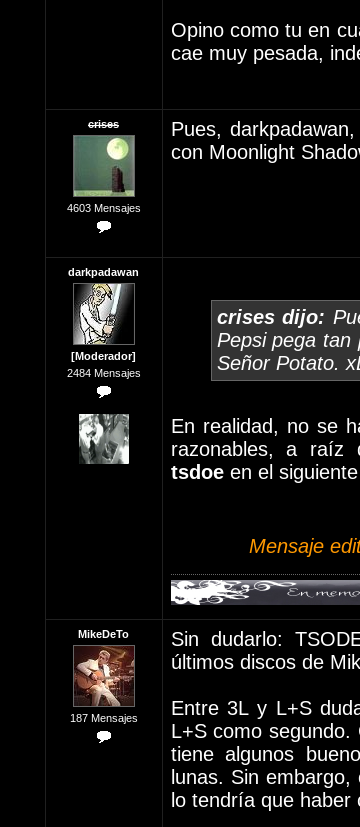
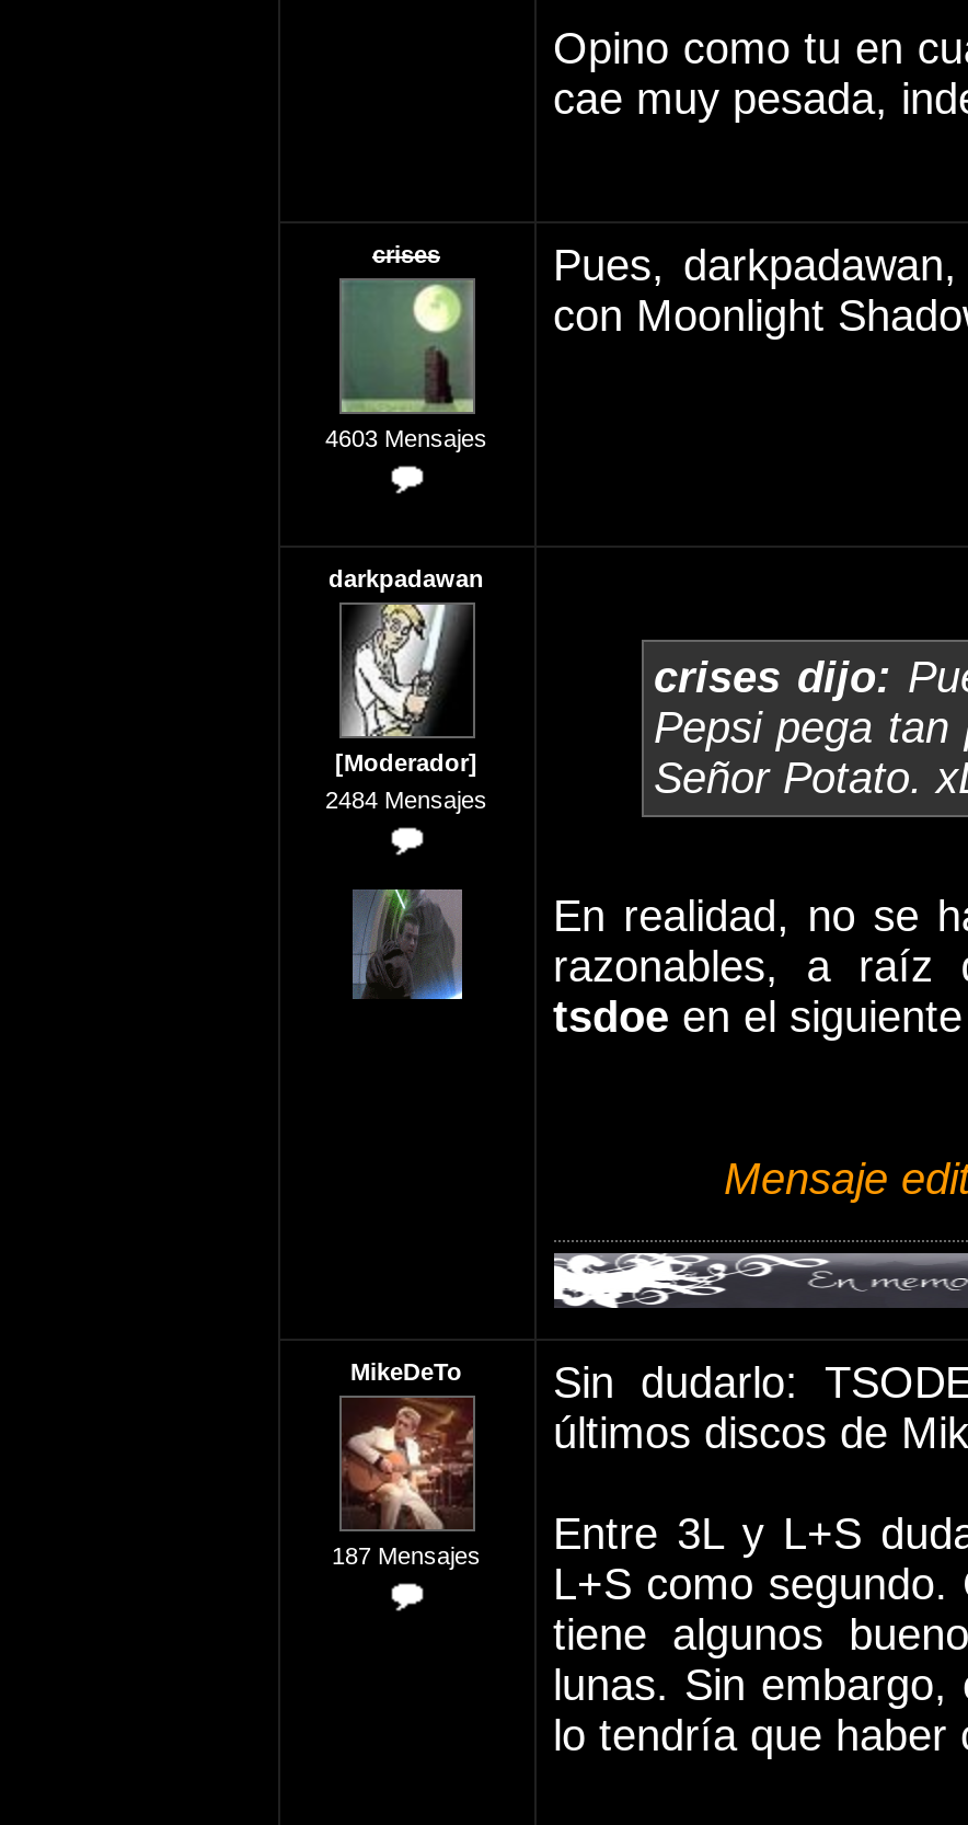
[78,414,130,465] [image] -> [350,889,464,1001] [image]

